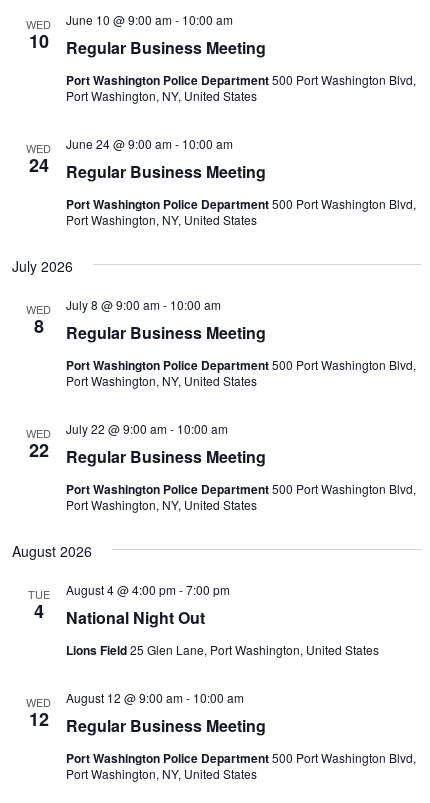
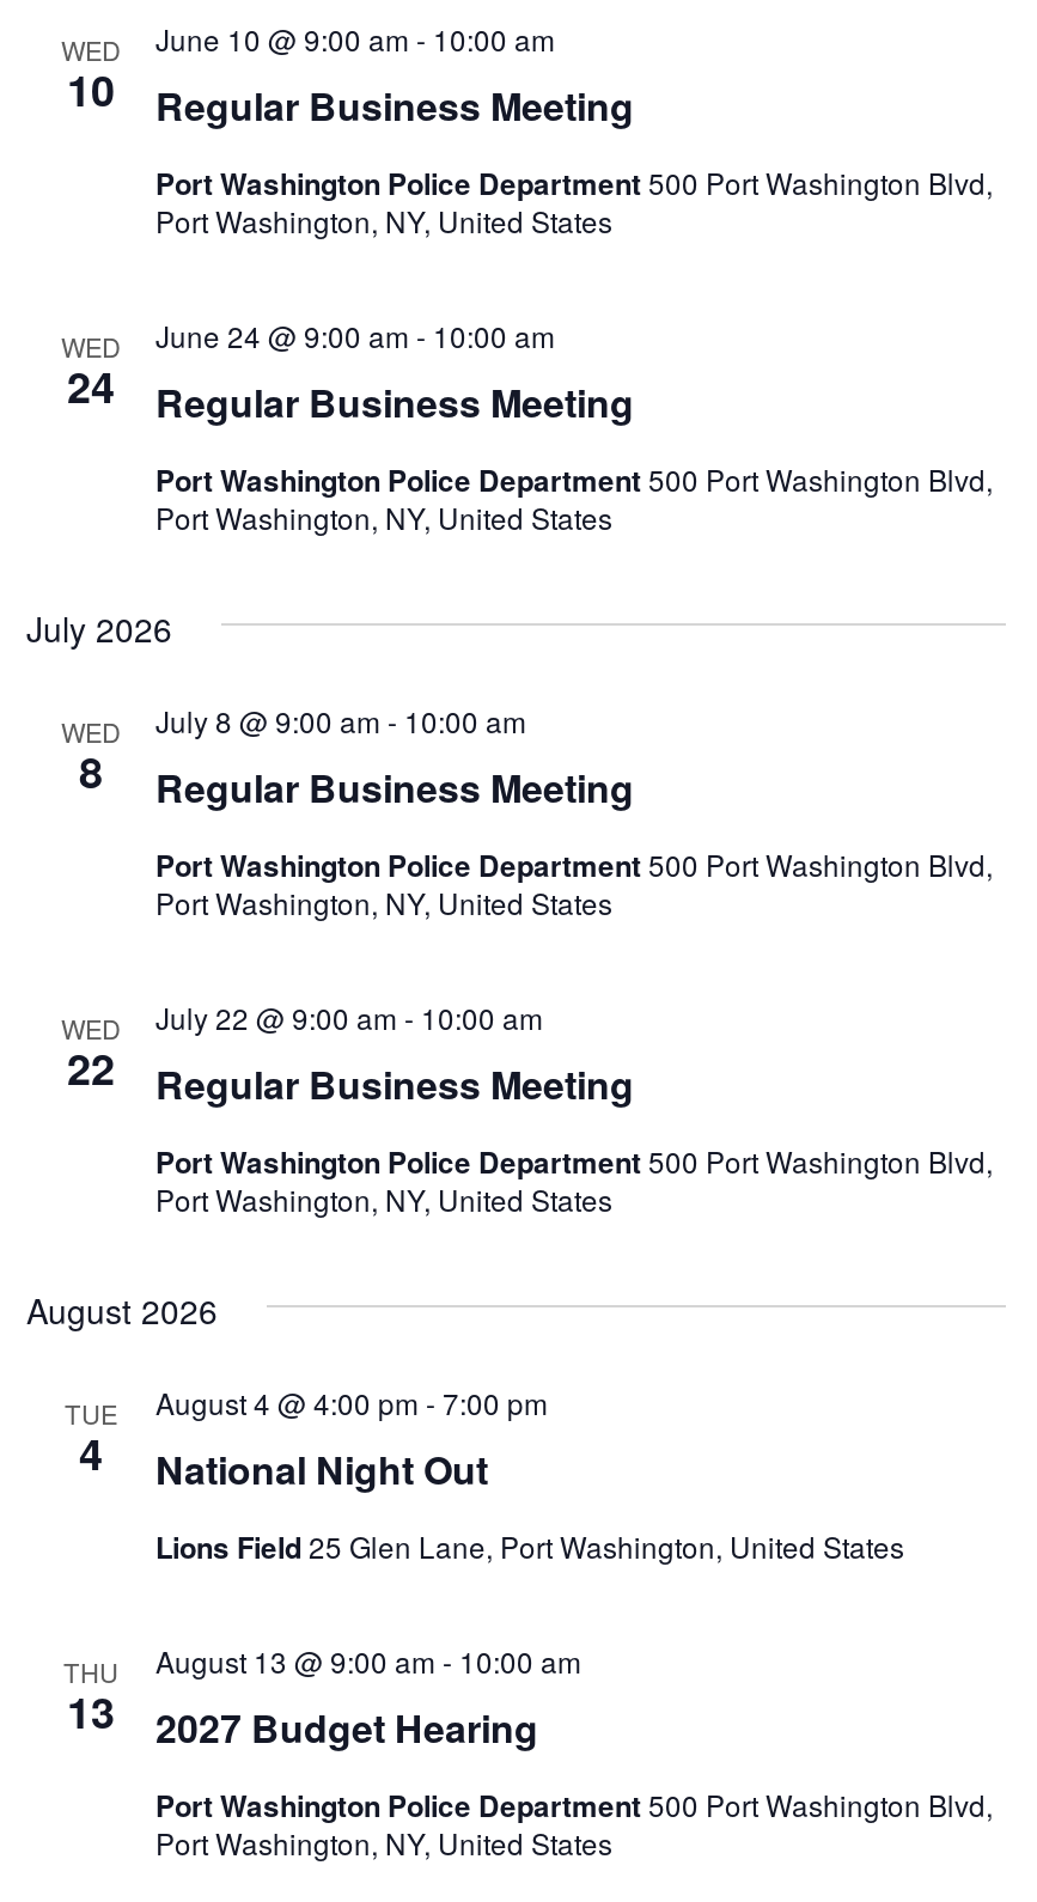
[26,694,265,737] WED | 12 | Regular Business Meeting -> [63,1652,538,1755] THU | 13 | 2027 Budget Hearing
[65,689,243,706] August 12 @ 9:00 am - 10:00 am -> [155,1640,581,1680] August 13 @ 9:00 am - 10:00 am

